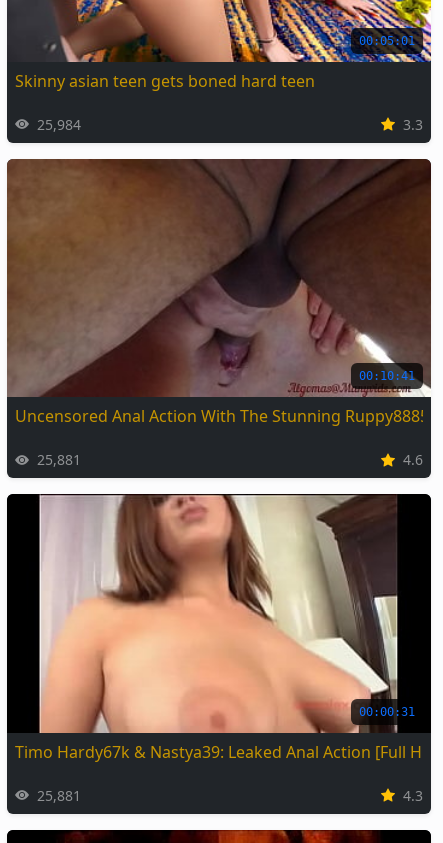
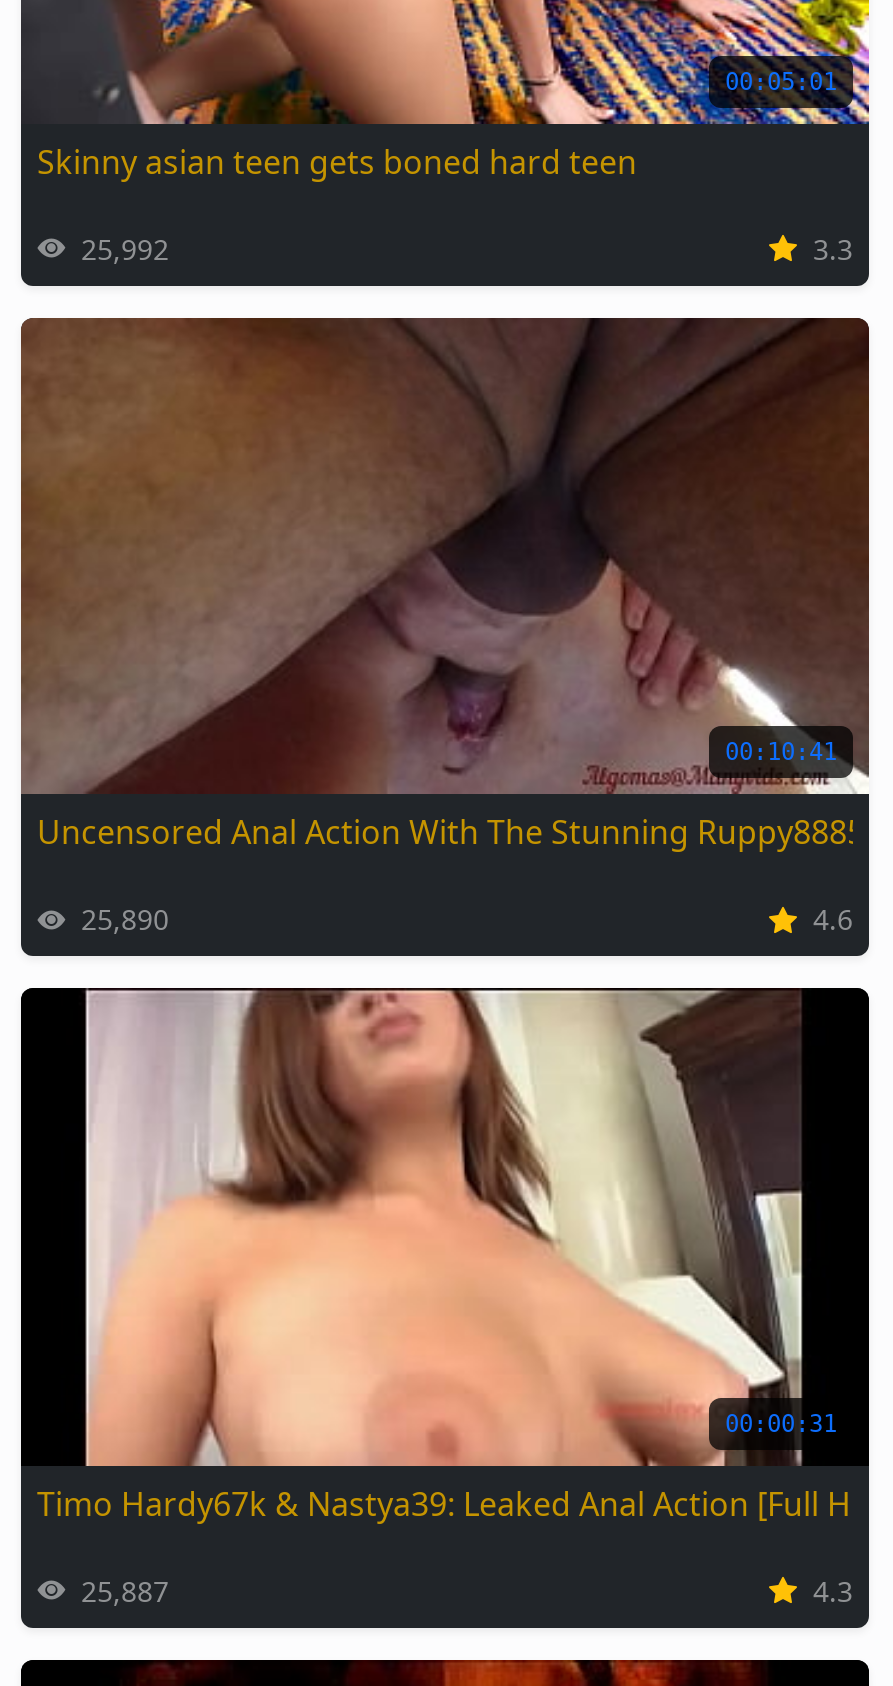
[33,114,81,133] 25,984 -> [73,229,169,267] 25,992
[33,450,81,469] 25,881 -> [73,900,169,938] 25,890
[33,785,81,804] 25,881 -> [73,1571,169,1609] 25,887

